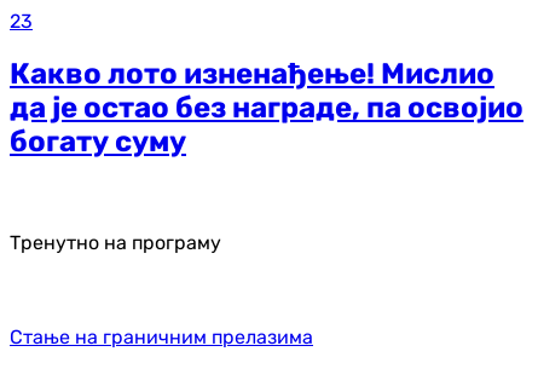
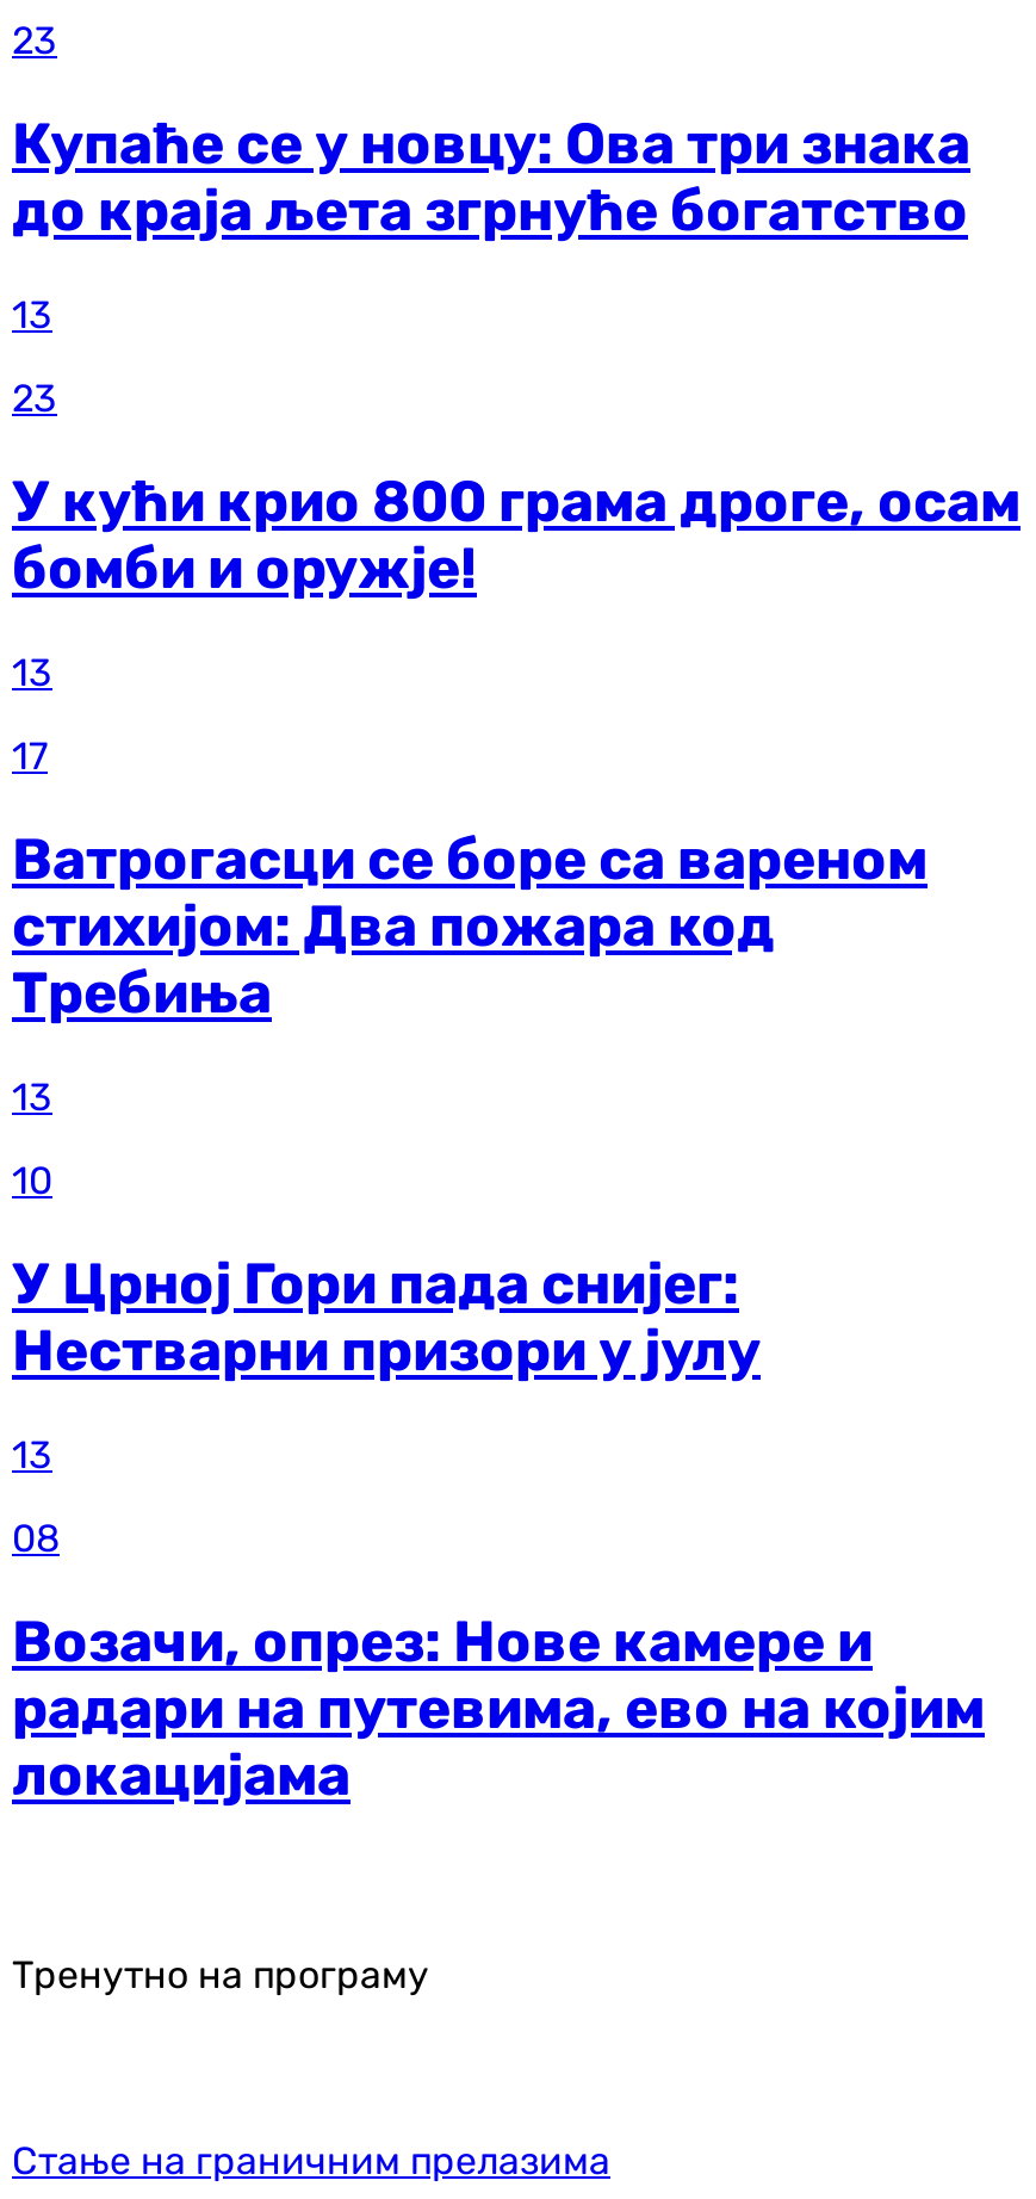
[10,57,523,158] Какво лото изненађење! Мислио | да је остао без награде, па освојио | богату суму -> [12,111,1021,1808] Купаће се у новцу: Ова три знака | до краја љета згрнуће богатство | 13 | 23 | У кући крио 800 грама дроге, осам | бомби и оружје! | 13 | 17 | Ватрогасци се боре са вареном | стихијом: Два пожара код | Требиња | 13 | 10 | У Црној Гори пада снијег: | Нестварни призори у јулу | 13 | 08 | Возачи, опрез: Нове камере и | радари на путевима, ево на којим | локацијама

